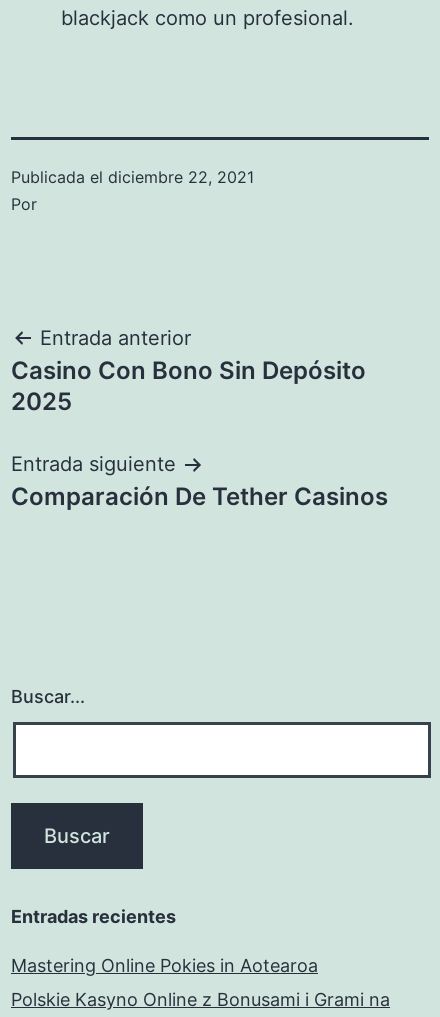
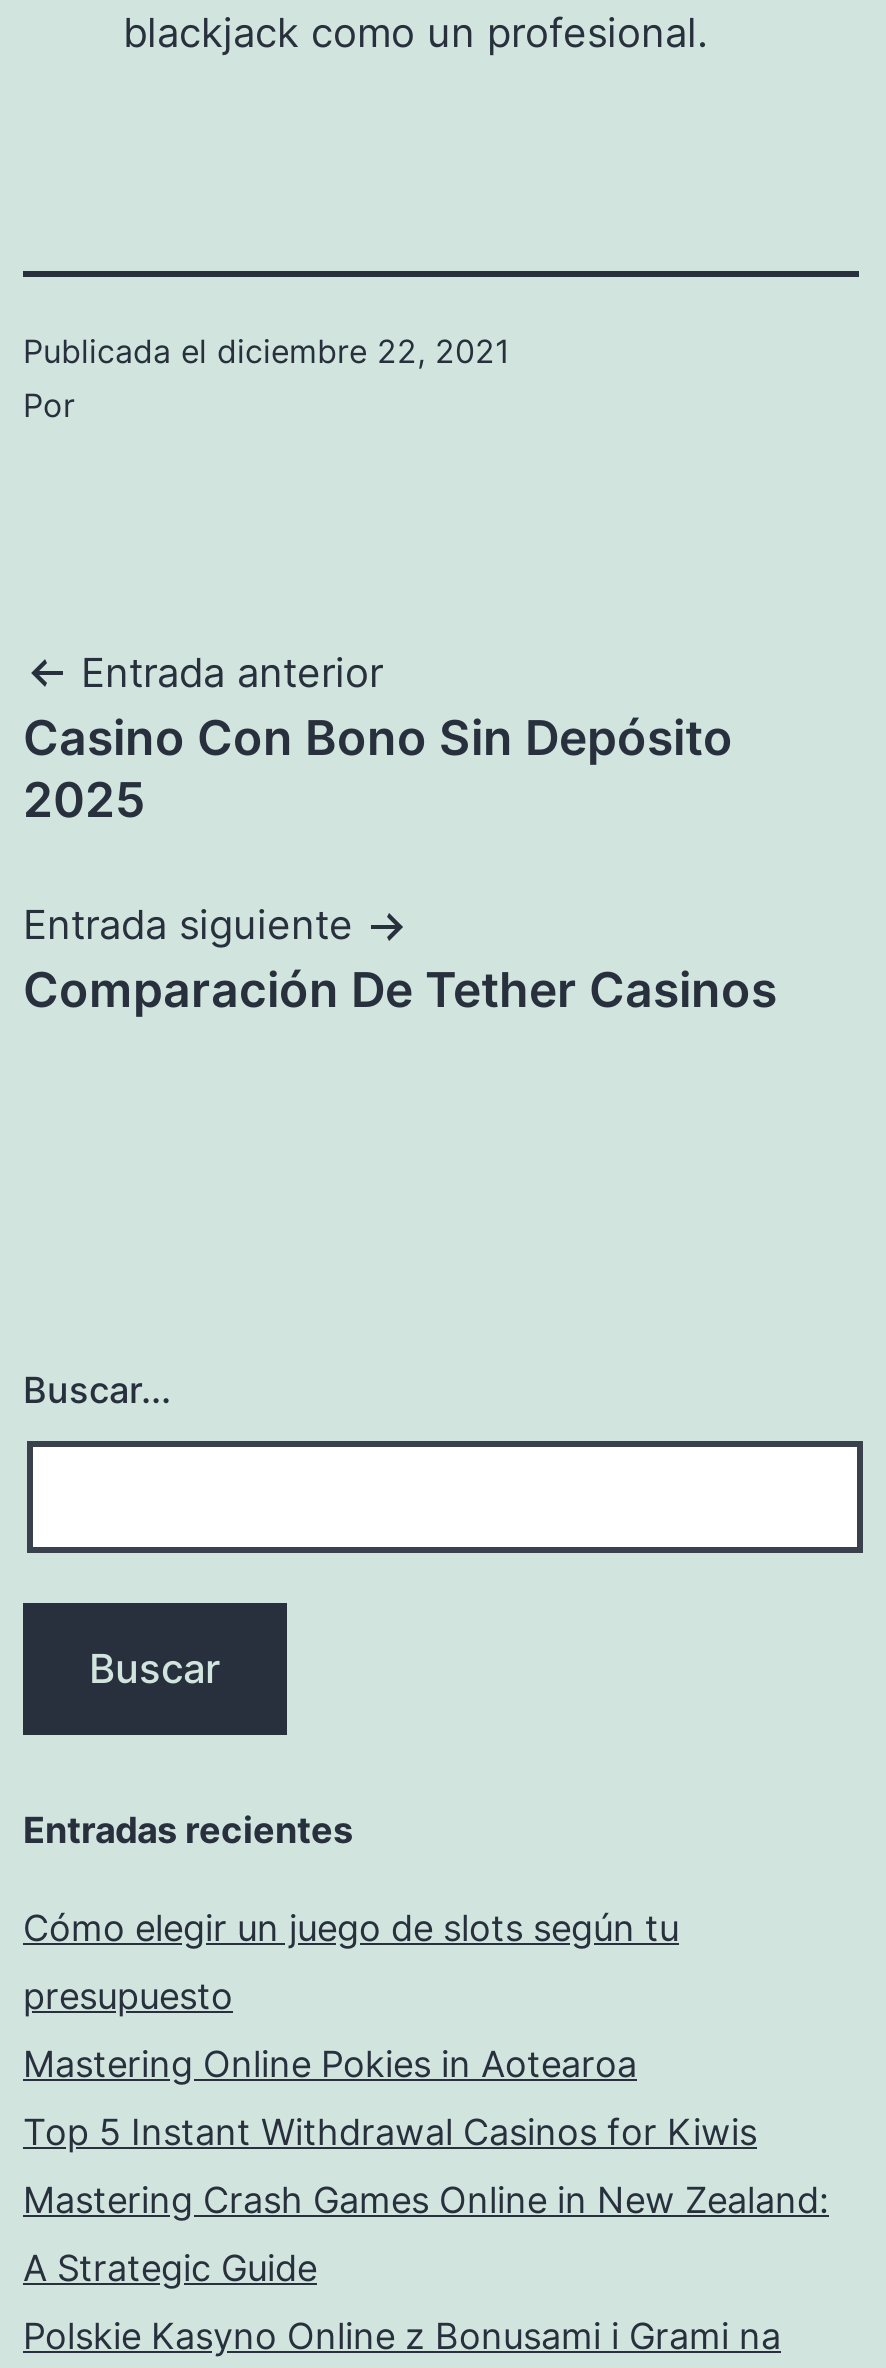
none -> [23,1907,679,2017] Cómo elegir un juego de slots según tu | presupuesto
none -> [23,2111,829,2289] Top 5 Instant Withdrawal Casinos for Kiwis | Mastering Crash Games Online in New Zealand: | A Strategic Guide

